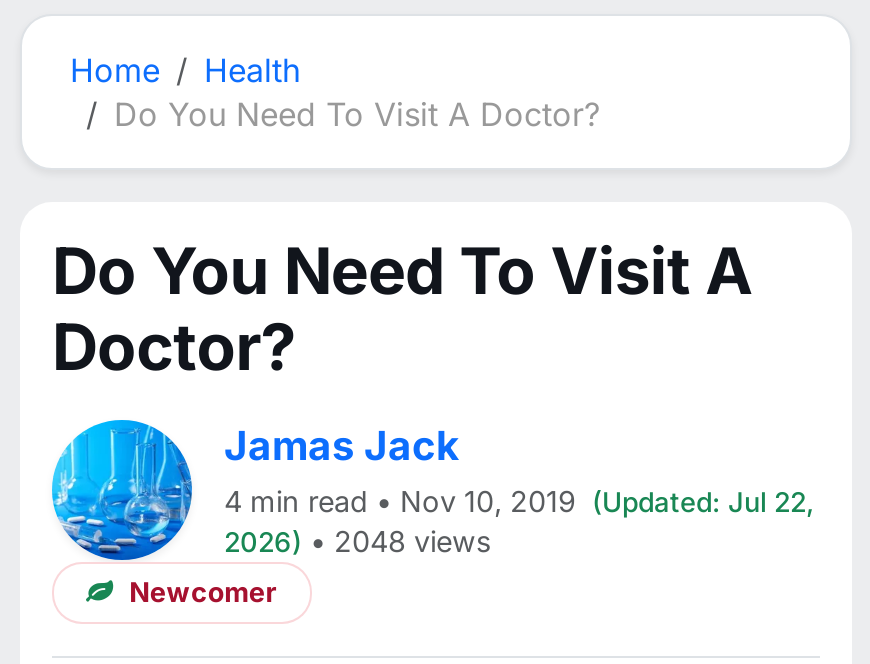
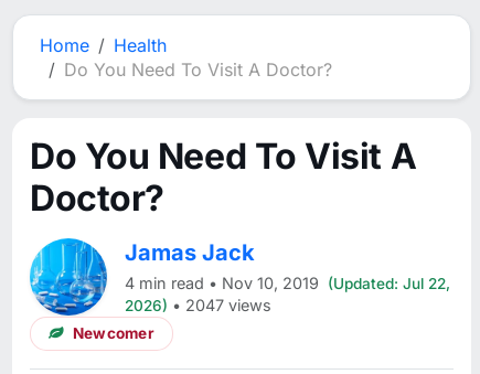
[224,524,492,558] 2026) • 2048 views -> [125,296,271,314] 2026) • 2047 views

